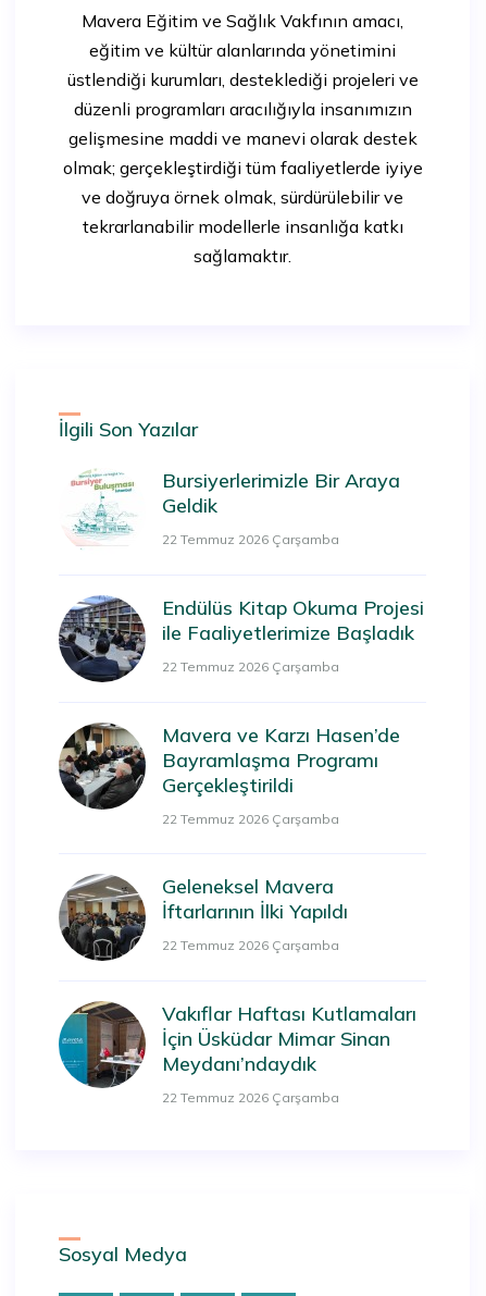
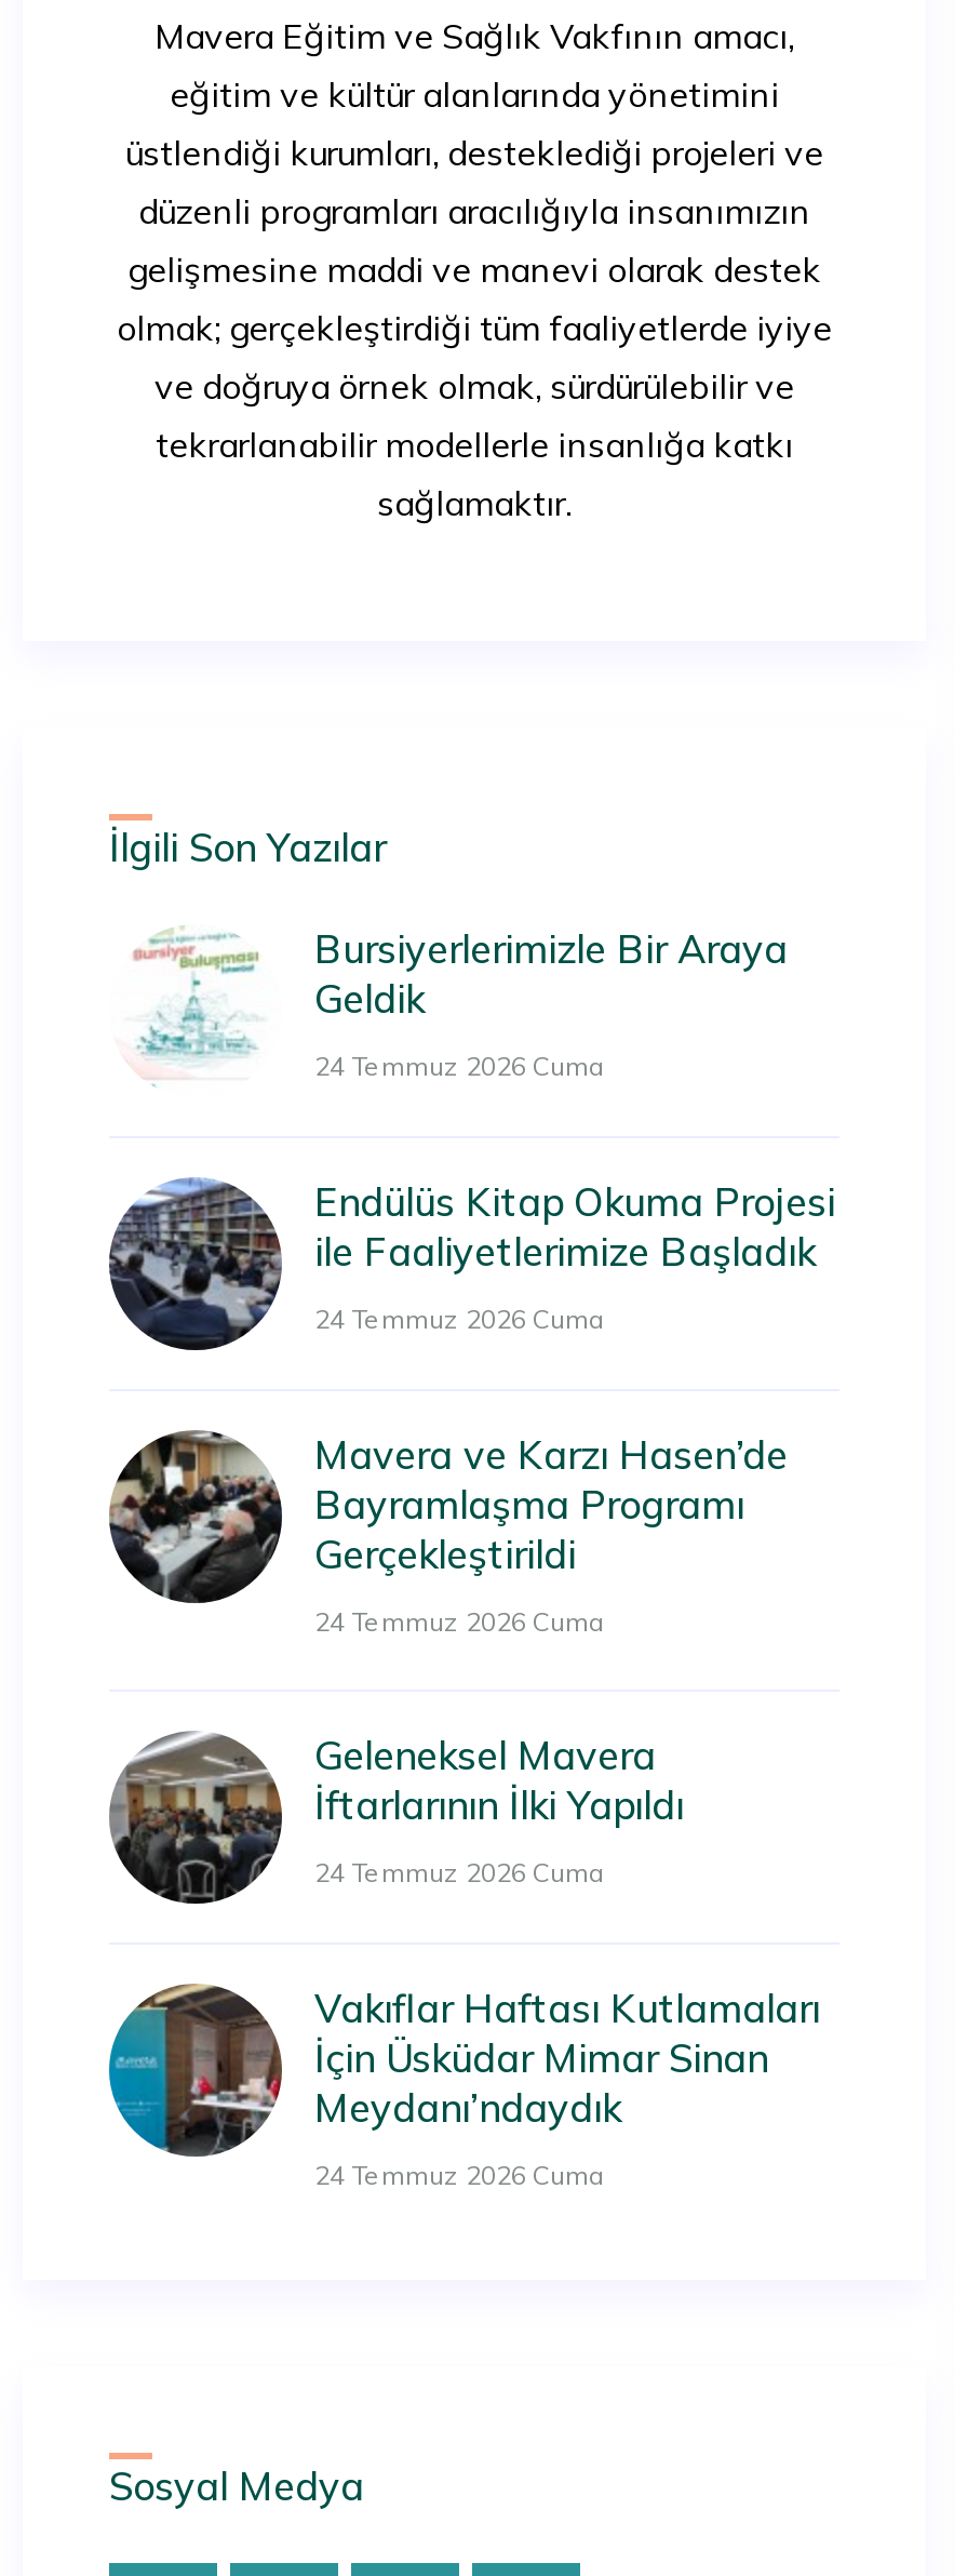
[162,531,339,547] 22 Temmuz 2026 Çarşamba -> [314,1049,606,1082] 24 Temmuz 2026 Cuma
[162,658,339,674] 22 Temmuz 2026 Çarşamba -> [314,1302,606,1335] 24 Temmuz 2026 Cuma
[162,810,339,827] 22 Temmuz 2026 Çarşamba -> [314,1605,606,1637] 24 Temmuz 2026 Cuma
[162,937,339,953] 22 Temmuz 2026 Çarşamba -> [314,1856,606,1888] 24 Temmuz 2026 Cuma
[162,1089,339,1105] 22 Temmuz 2026 Çarşamba -> [314,2158,606,2191] 24 Temmuz 2026 Cuma

